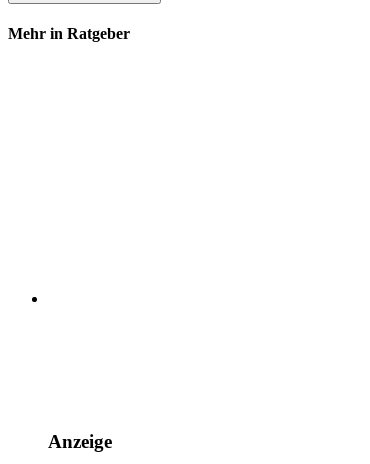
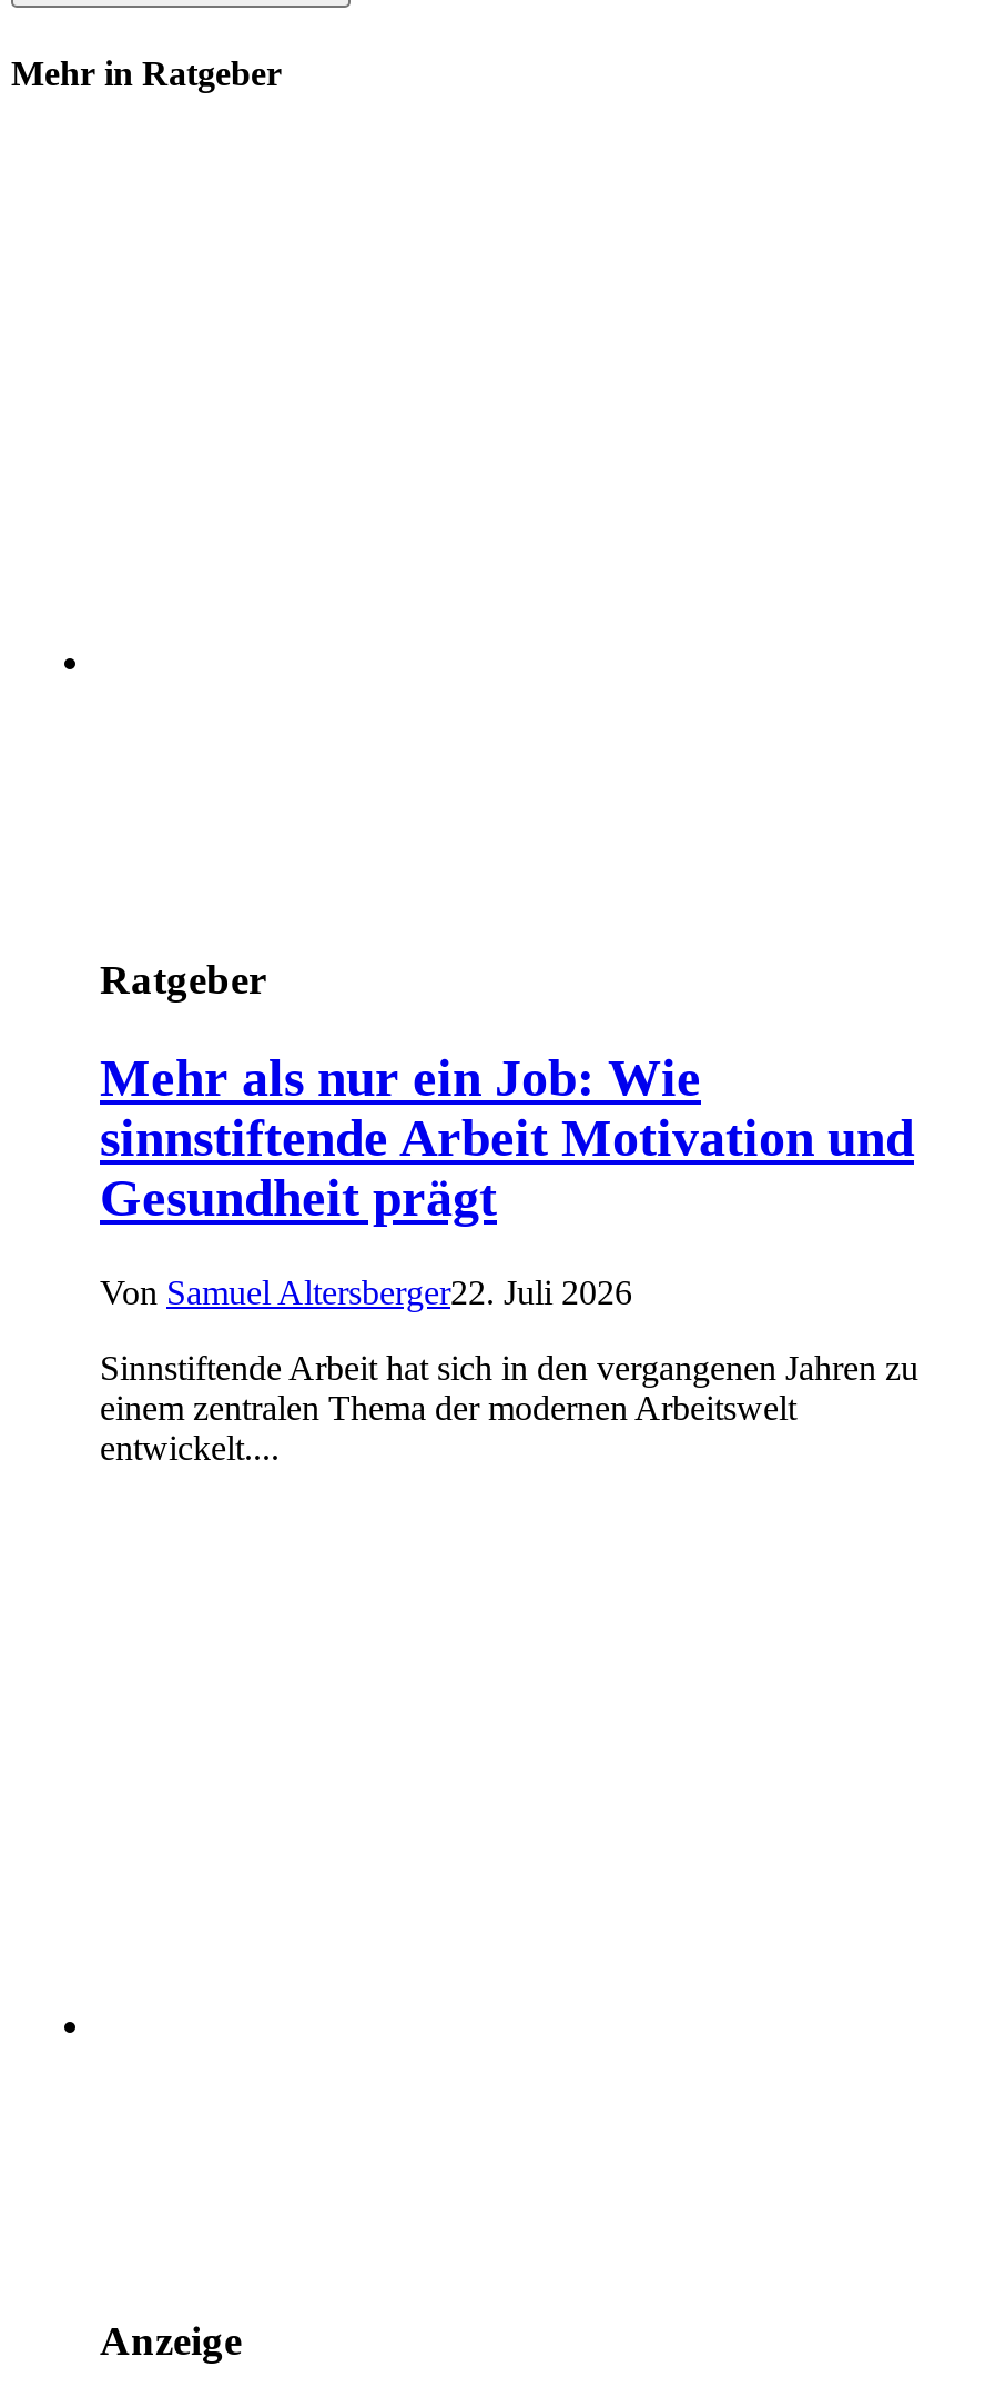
none -> [100,956,918,1466] Ratgeber | Mehr als nur ein Job: Wie | sinnstiftende Arbeit Motivation und | Gesundheit prägt | Von Samuel Altersberger22. Juli 2026 | Sinnstiftende Arbeit hat sich in den vergangenen Jahren zu | einem zentralen Thema der modernen Arbeitswelt | entwickelt....

